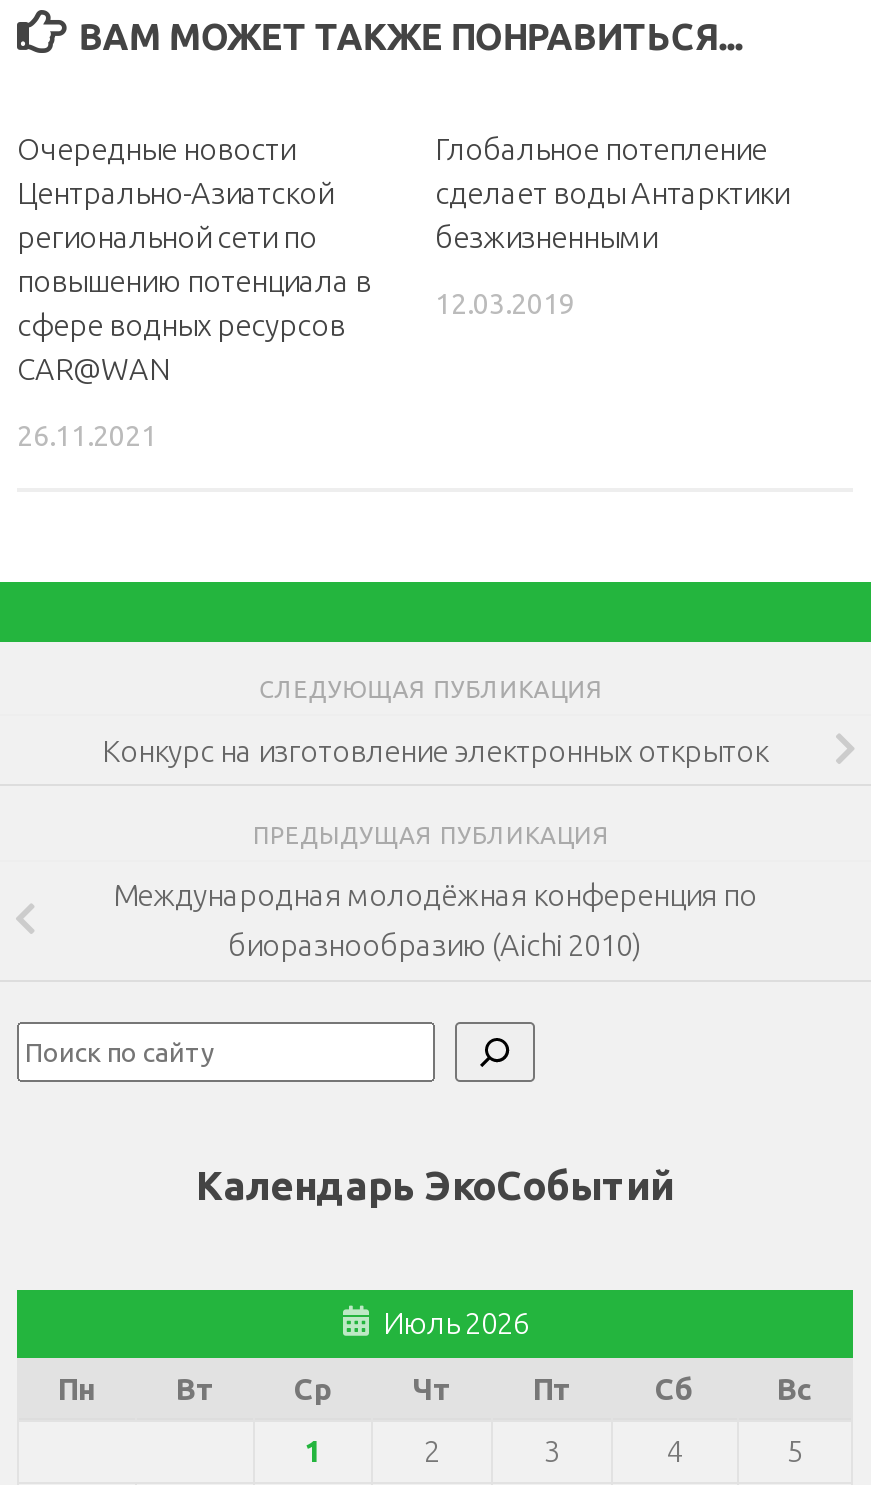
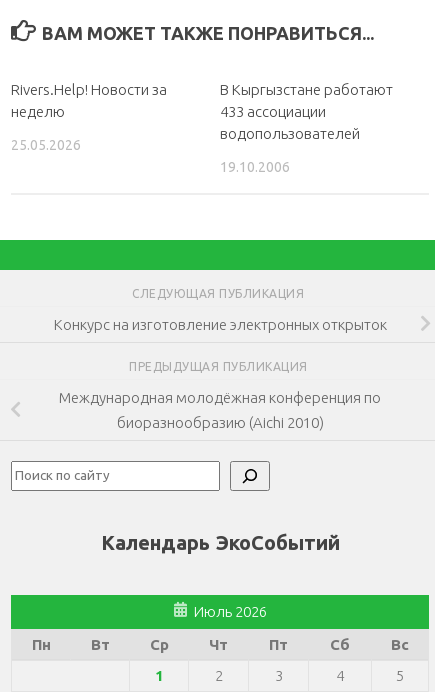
[17,131,371,385] Очередные новости | Центрально-Азиатской | региональной сети по | повышению потенциала в | сфере водных ресурсов | CAR@WAN -> [11,81,167,120] Rivers.Help! Новости за | неделю
[435,131,789,253] Глобальное потепление | сделает воды Антарктики | безжизненными -> [220,81,393,142] В Кыргызстане работают | 433 ассоциации | водопользователей
[435,287,575,319] 12.03.2019 -> [220,159,290,175] 19.10.2006
[17,419,157,451] 26.11.2021 -> [11,137,81,153] 25.05.2026

